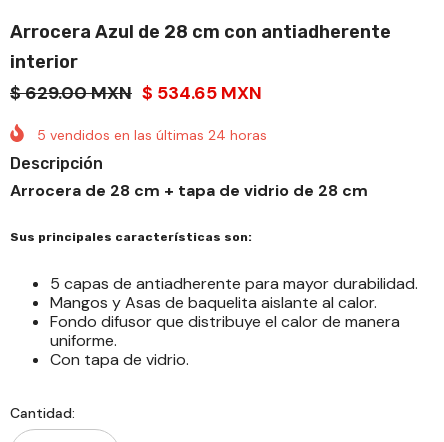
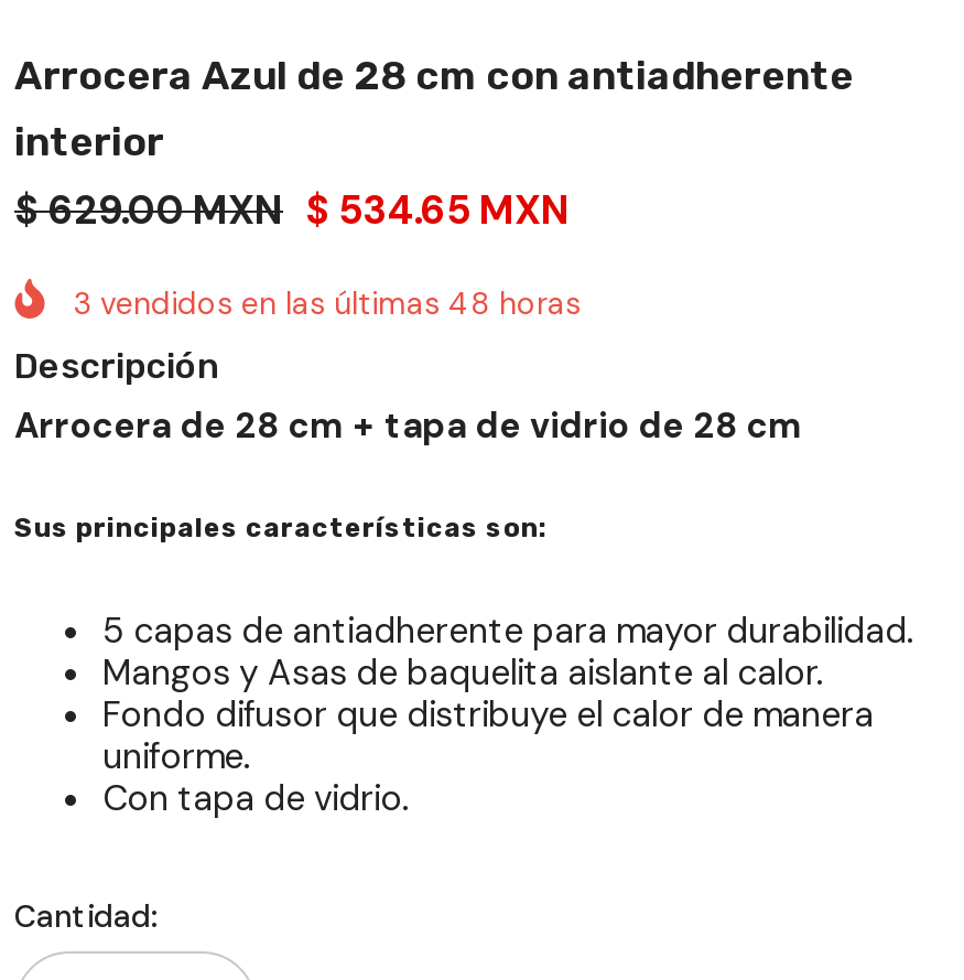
[37,126,267,144] 5 vendidos en las últimas 24 horas -> [74,283,581,323] 3 vendidos en las últimas 48 horas

